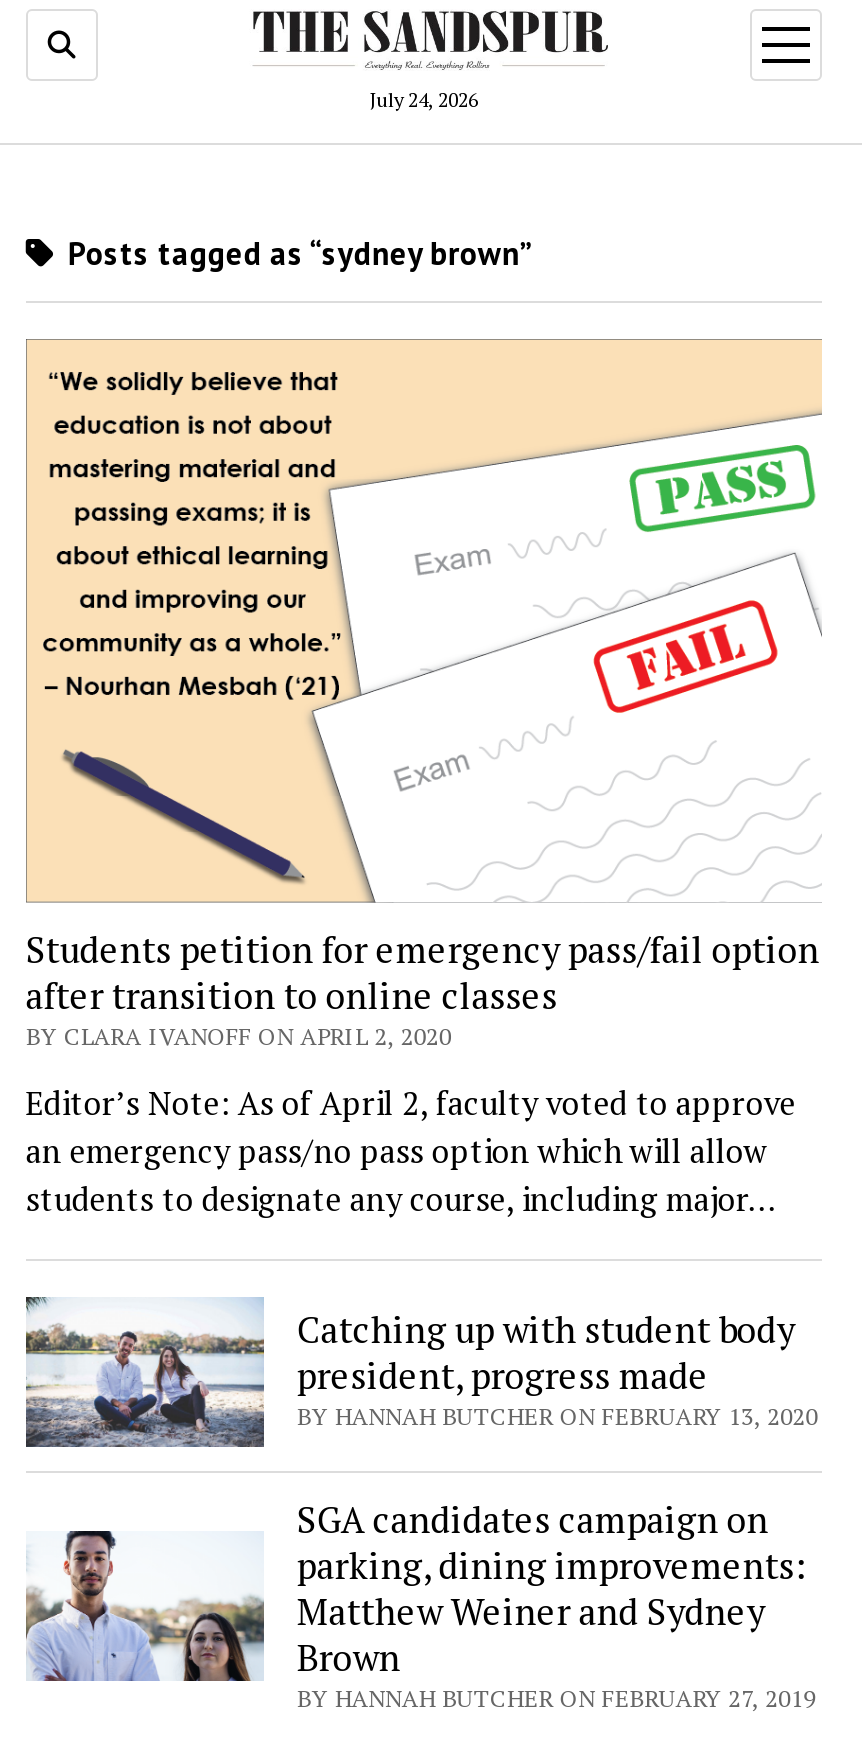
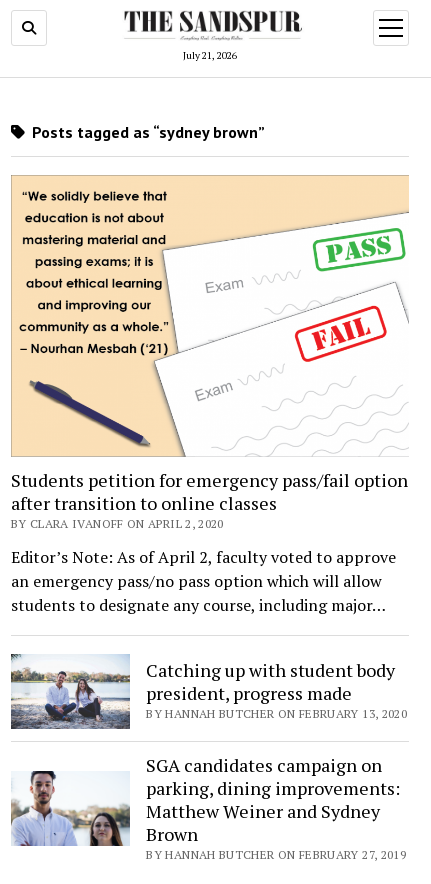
[370,86,478,112] July 24, 2026 -> [183,49,237,62] July 21, 2026

